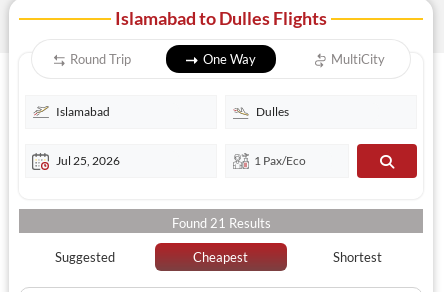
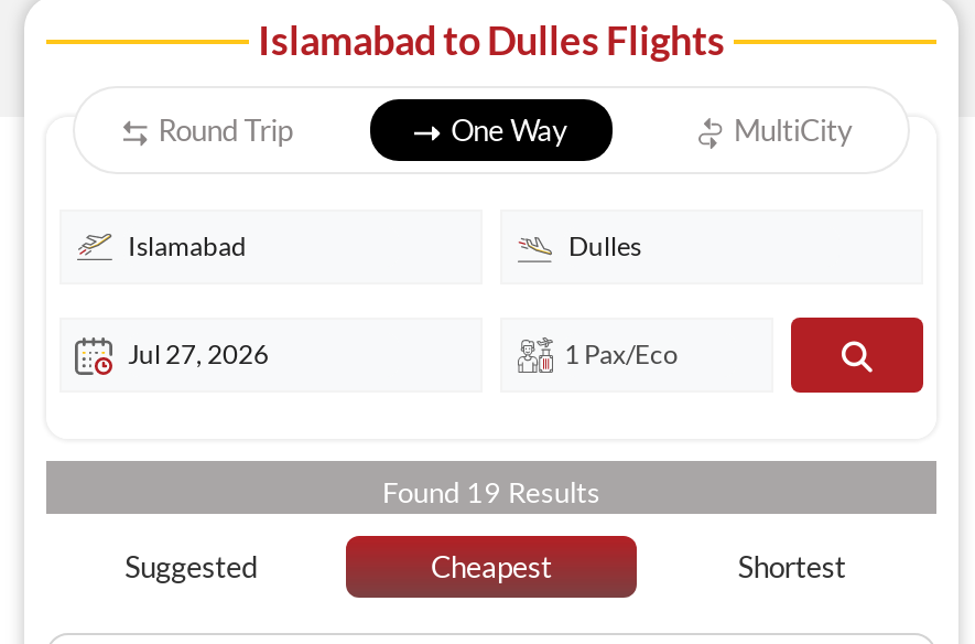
[171,215,270,231] Found 21 Results -> [382,474,600,510] Found 19 Results

